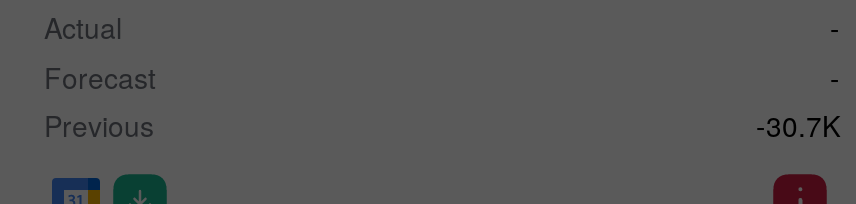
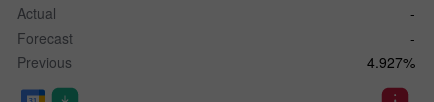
[756,105,840,145] -30.7K -> [367,52,415,72] 4.927%

